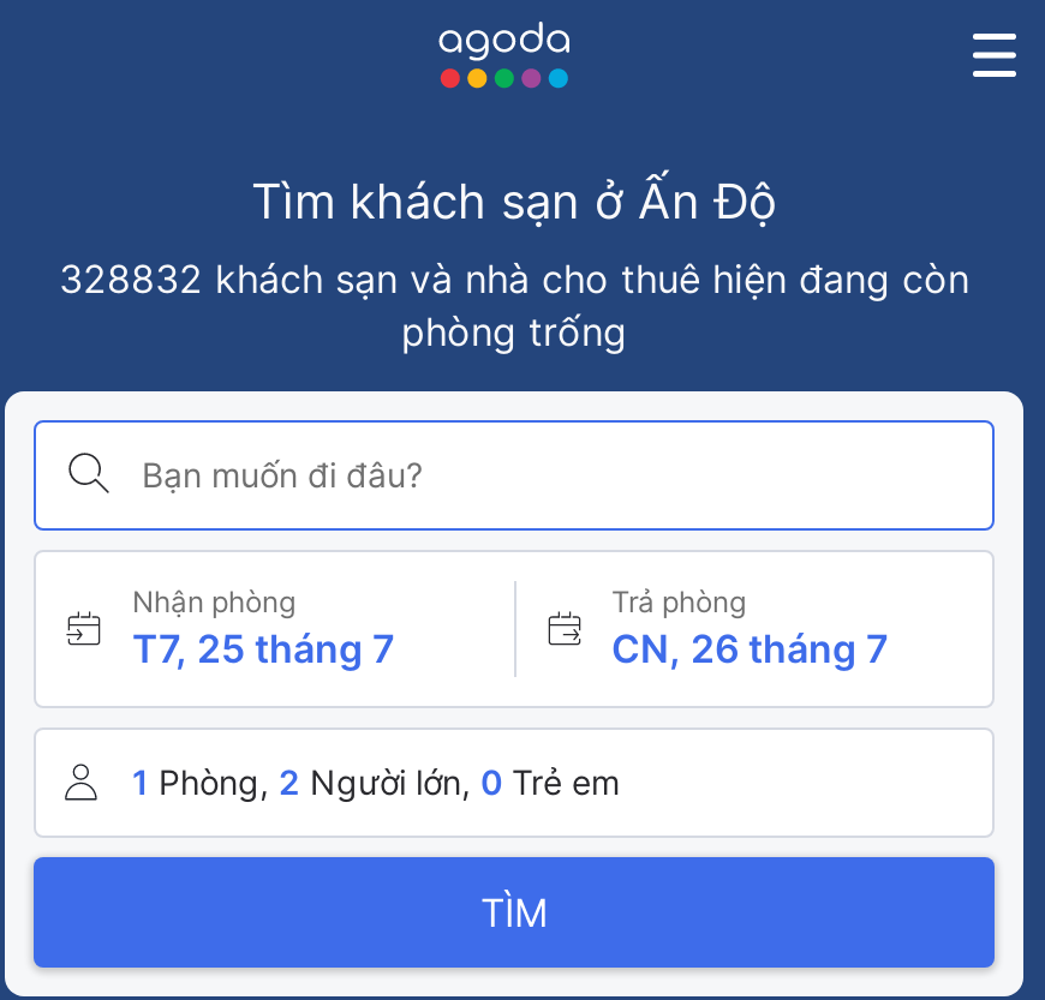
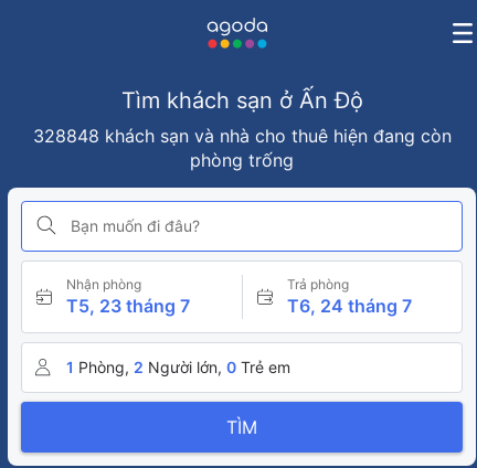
[59,255,969,303] 328832 khách sạn và nhà cho thuê hiện đang còn -> [33,125,451,147] 328848 khách sạn và nhà cho thuê hiện đang còn
[132,624,394,672] T7, 25 tháng 7 -> [66,295,190,317] T5, 23 tháng 7
[611,624,888,672] CN, 26 tháng 7 -> [287,295,411,317] T6, 24 tháng 7

